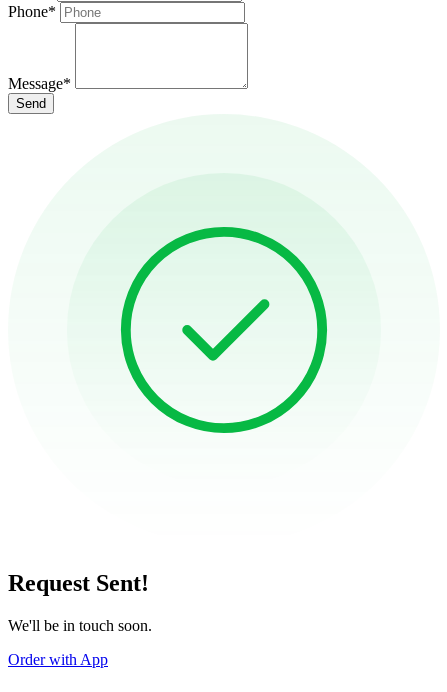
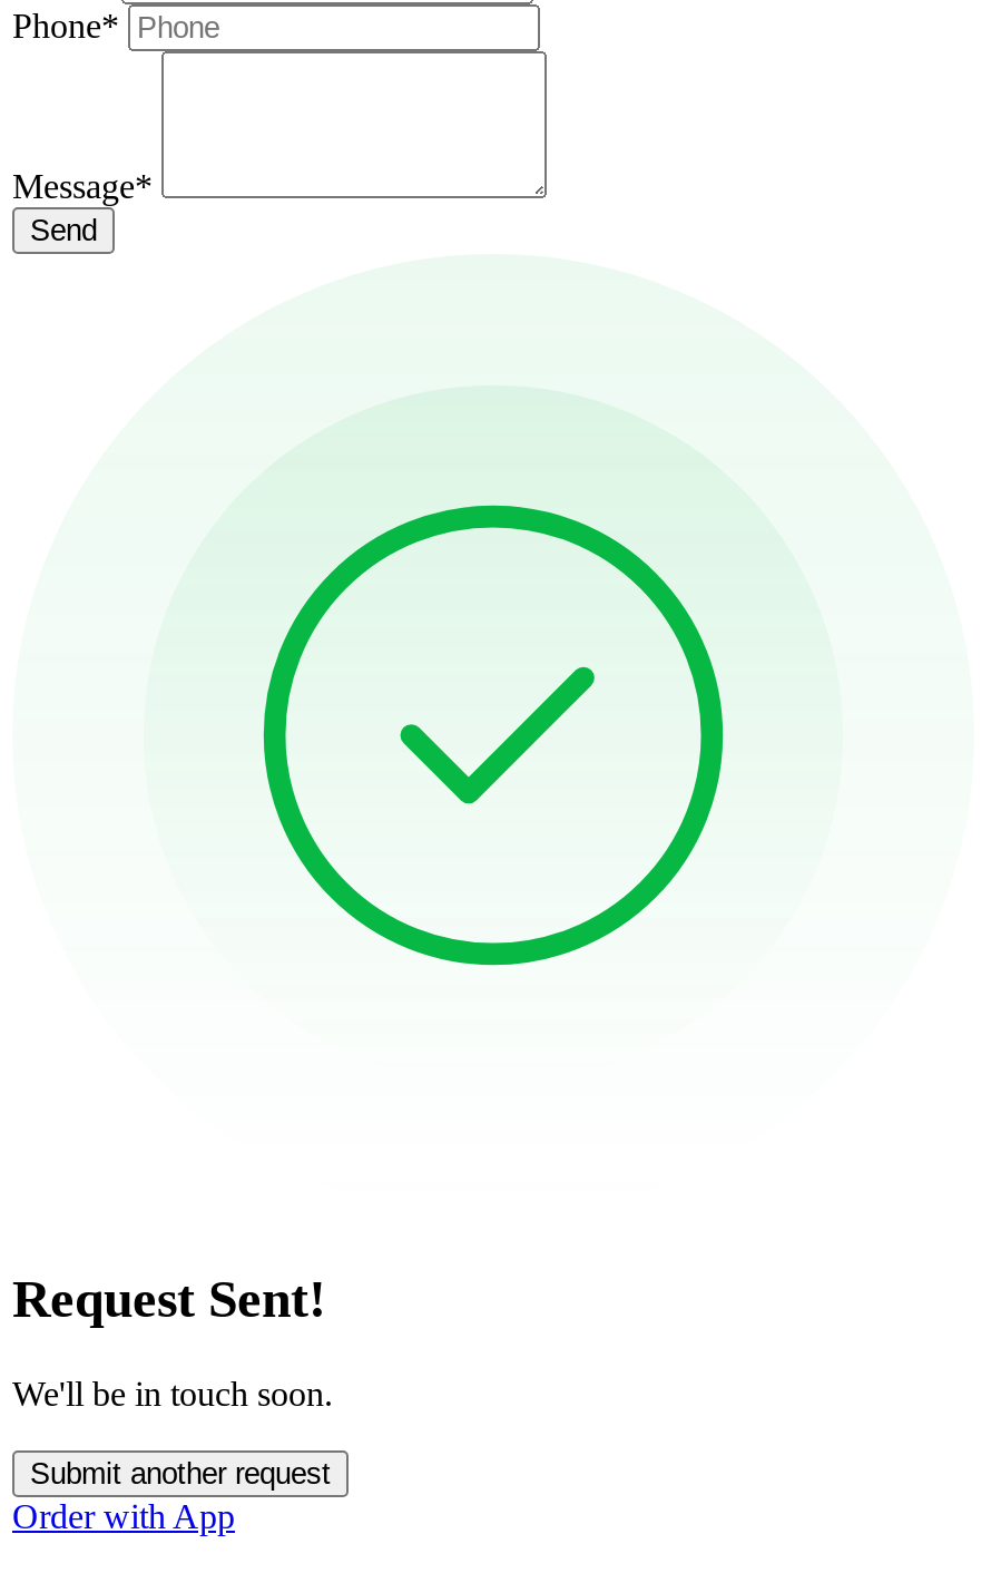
none -> [30,1456,331,1489] Submit another request

